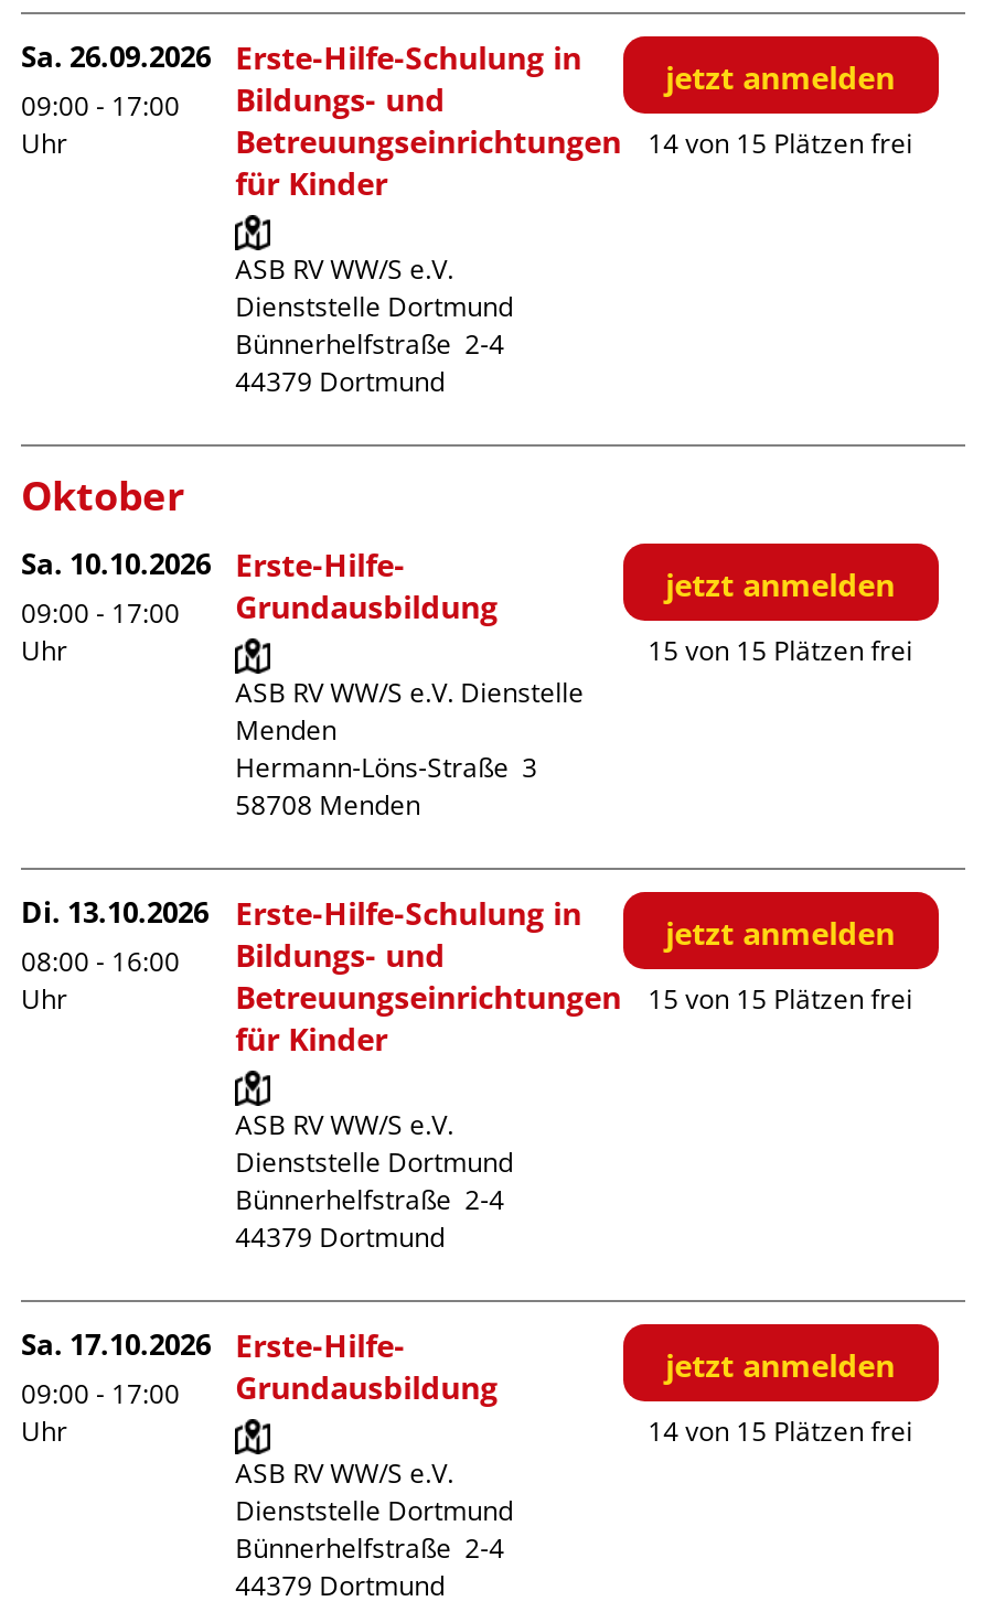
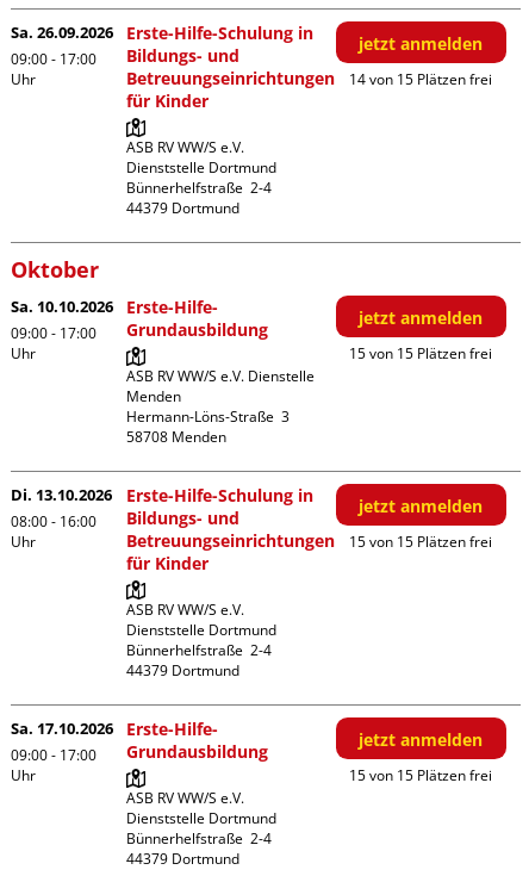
[648,1412,913,1450] 14 von 15 Plätzen frei -> [349,765,492,785] 15 von 15 Plätzen frei

